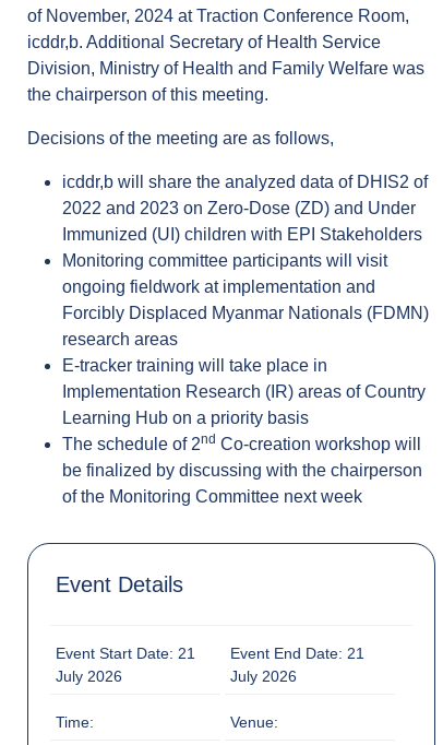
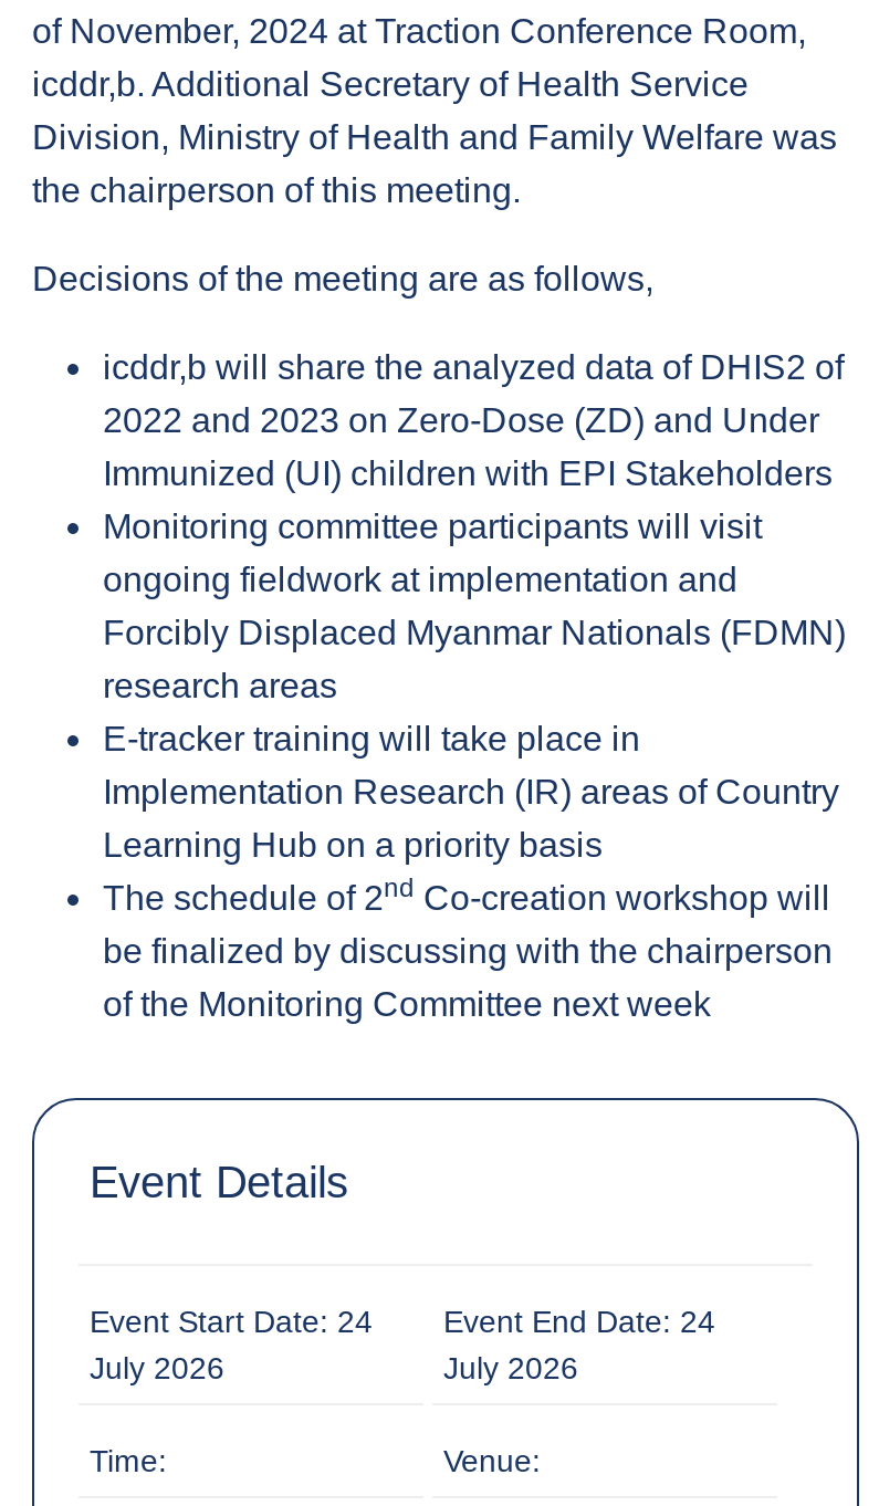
[56,645,195,662] Event Start Date: 21 -> [90,1304,373,1339] Event Start Date: 24
[230,645,364,662] Event End Date: 21 -> [443,1304,715,1339] Event End Date: 24

